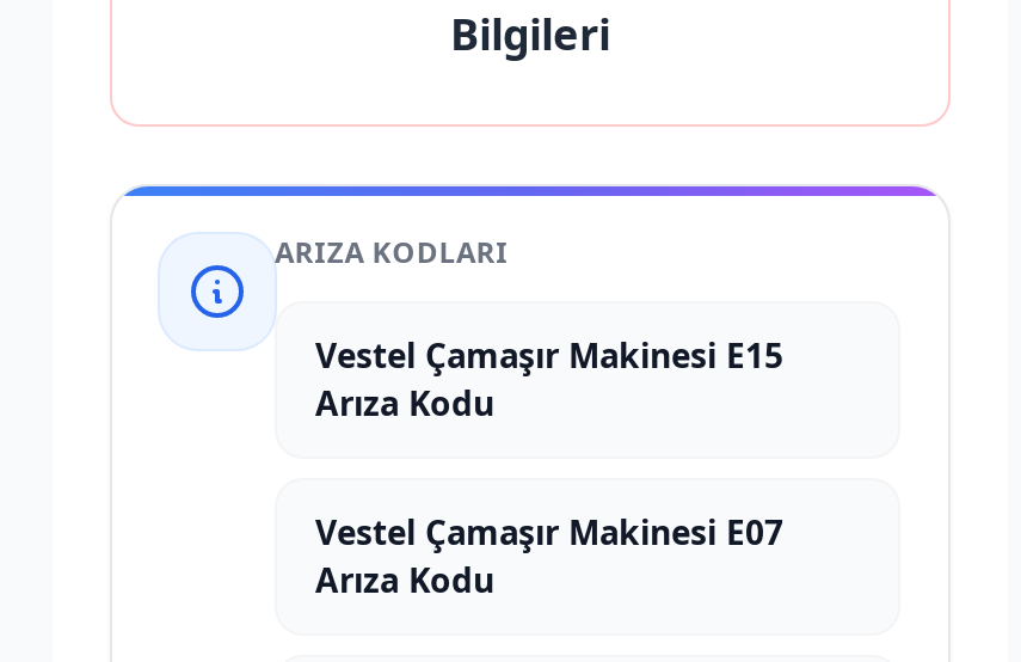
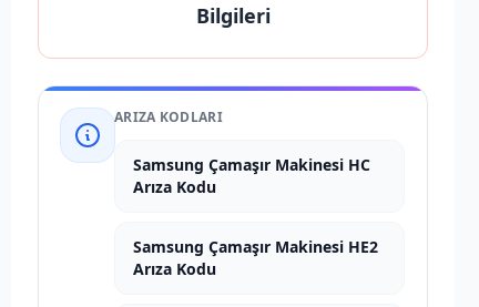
[315,332,783,378] Vestel Çamaşır Makinesi E15 -> [133,154,370,175] Samsung Çamaşır Makinesi HC
[315,509,783,554] Vestel Çamaşır Makinesi E07 -> [133,236,378,257] Samsung Çamaşır Makinesi HE2

